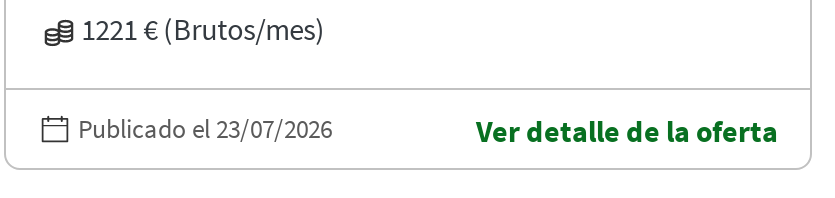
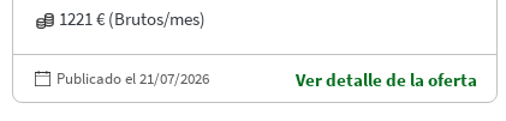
[78,112,332,146] Publicado el 23/07/2026 -> [56,68,209,88] Publicado el 21/07/2026

